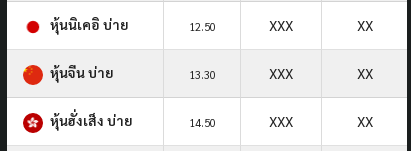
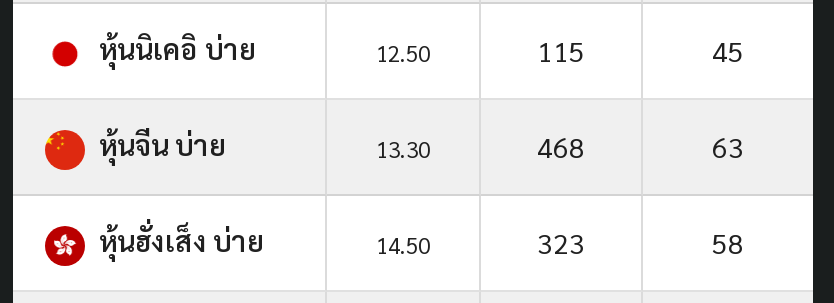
[269,16,372,34] XXX | XX -> [537,32,744,68] 115 | 45
[269,64,372,82] XXX | XX -> [537,128,744,164] 468 | 63
[269,112,372,130] XXX | XX -> [537,224,744,260] 323 | 58

